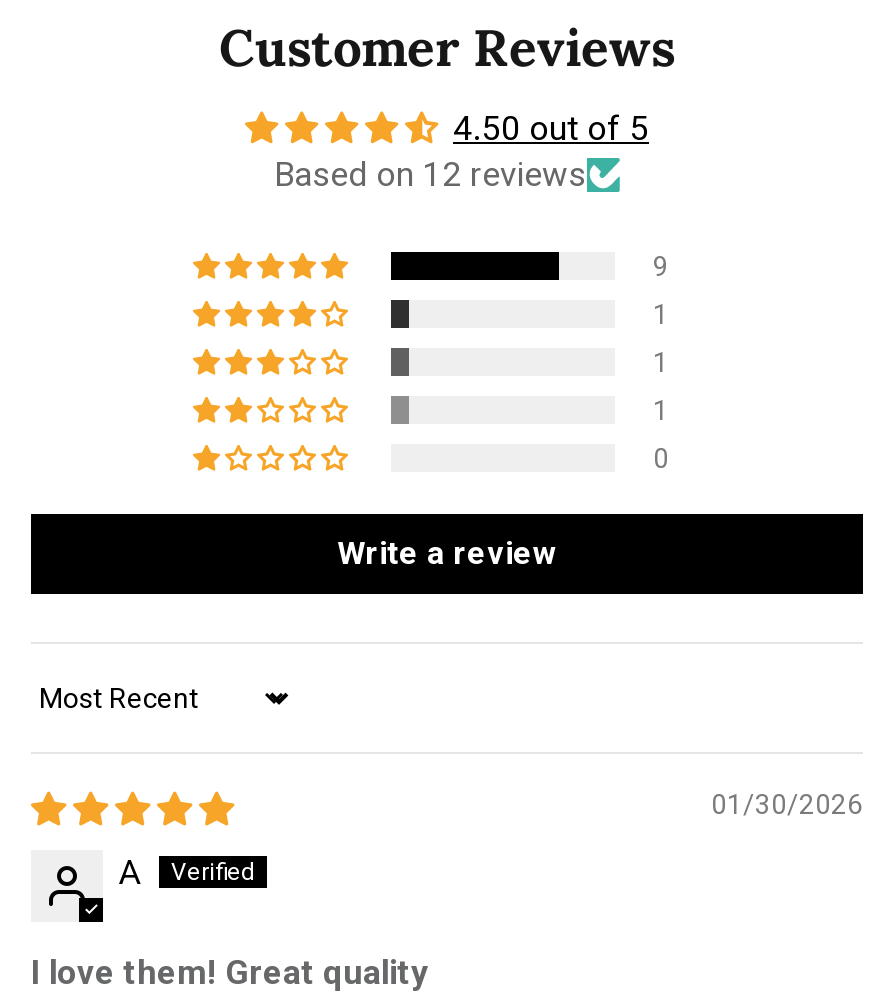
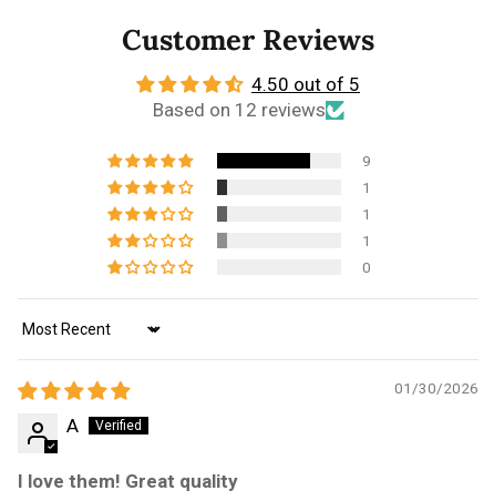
[337,534,557,572] Write a review -> none

